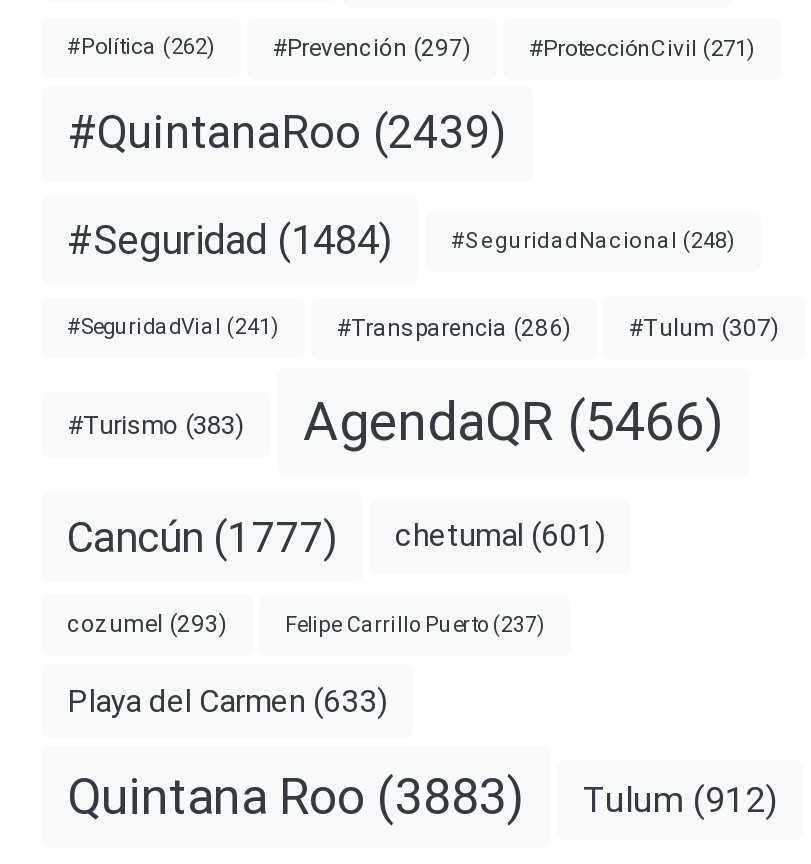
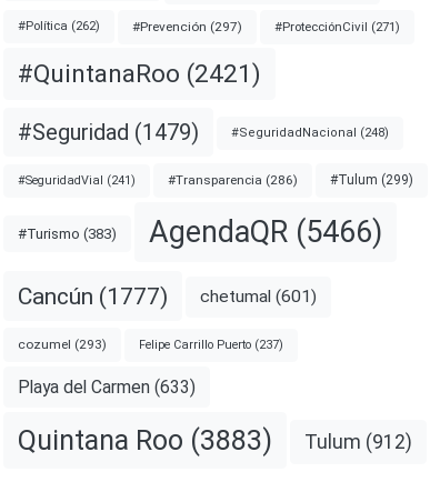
[67,107,507,161] #QuintanaRoo (2439) -> [18,59,261,89] #QuintanaRoo (2421)
[67,216,393,264] #Seguridad (1484) -> [18,119,199,146] #Seguridad (1479)
[629,314,779,342] #Tulum (307) -> [330,172,413,188] #Tulum (299)

